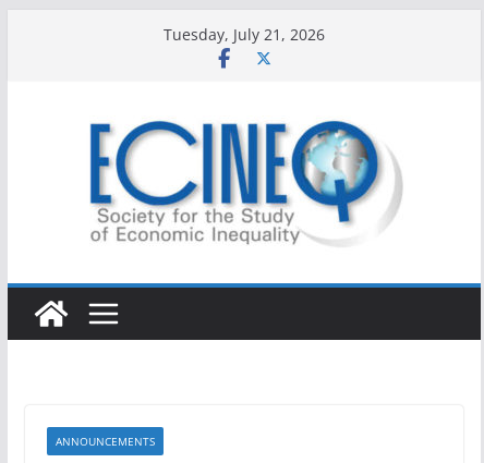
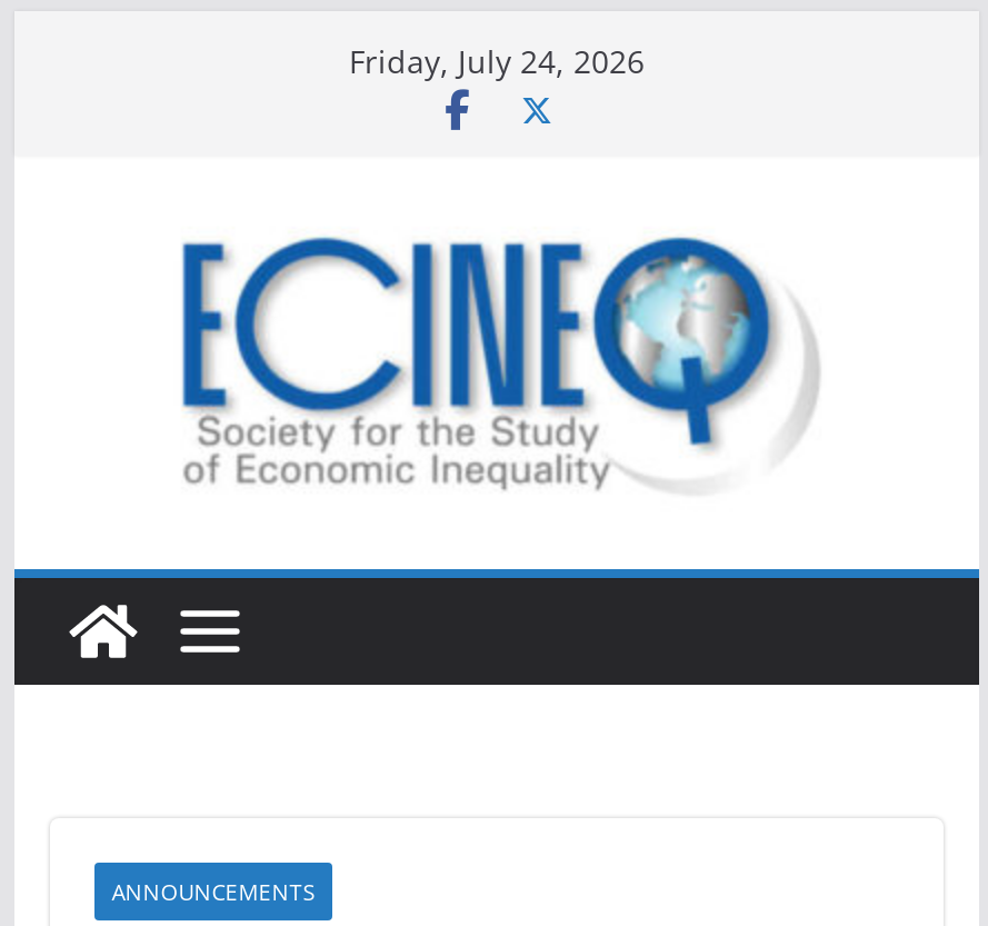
[164,24,325,45] Tuesday, July 21, 2026 -> [349,40,645,82] Friday, July 24, 2026

